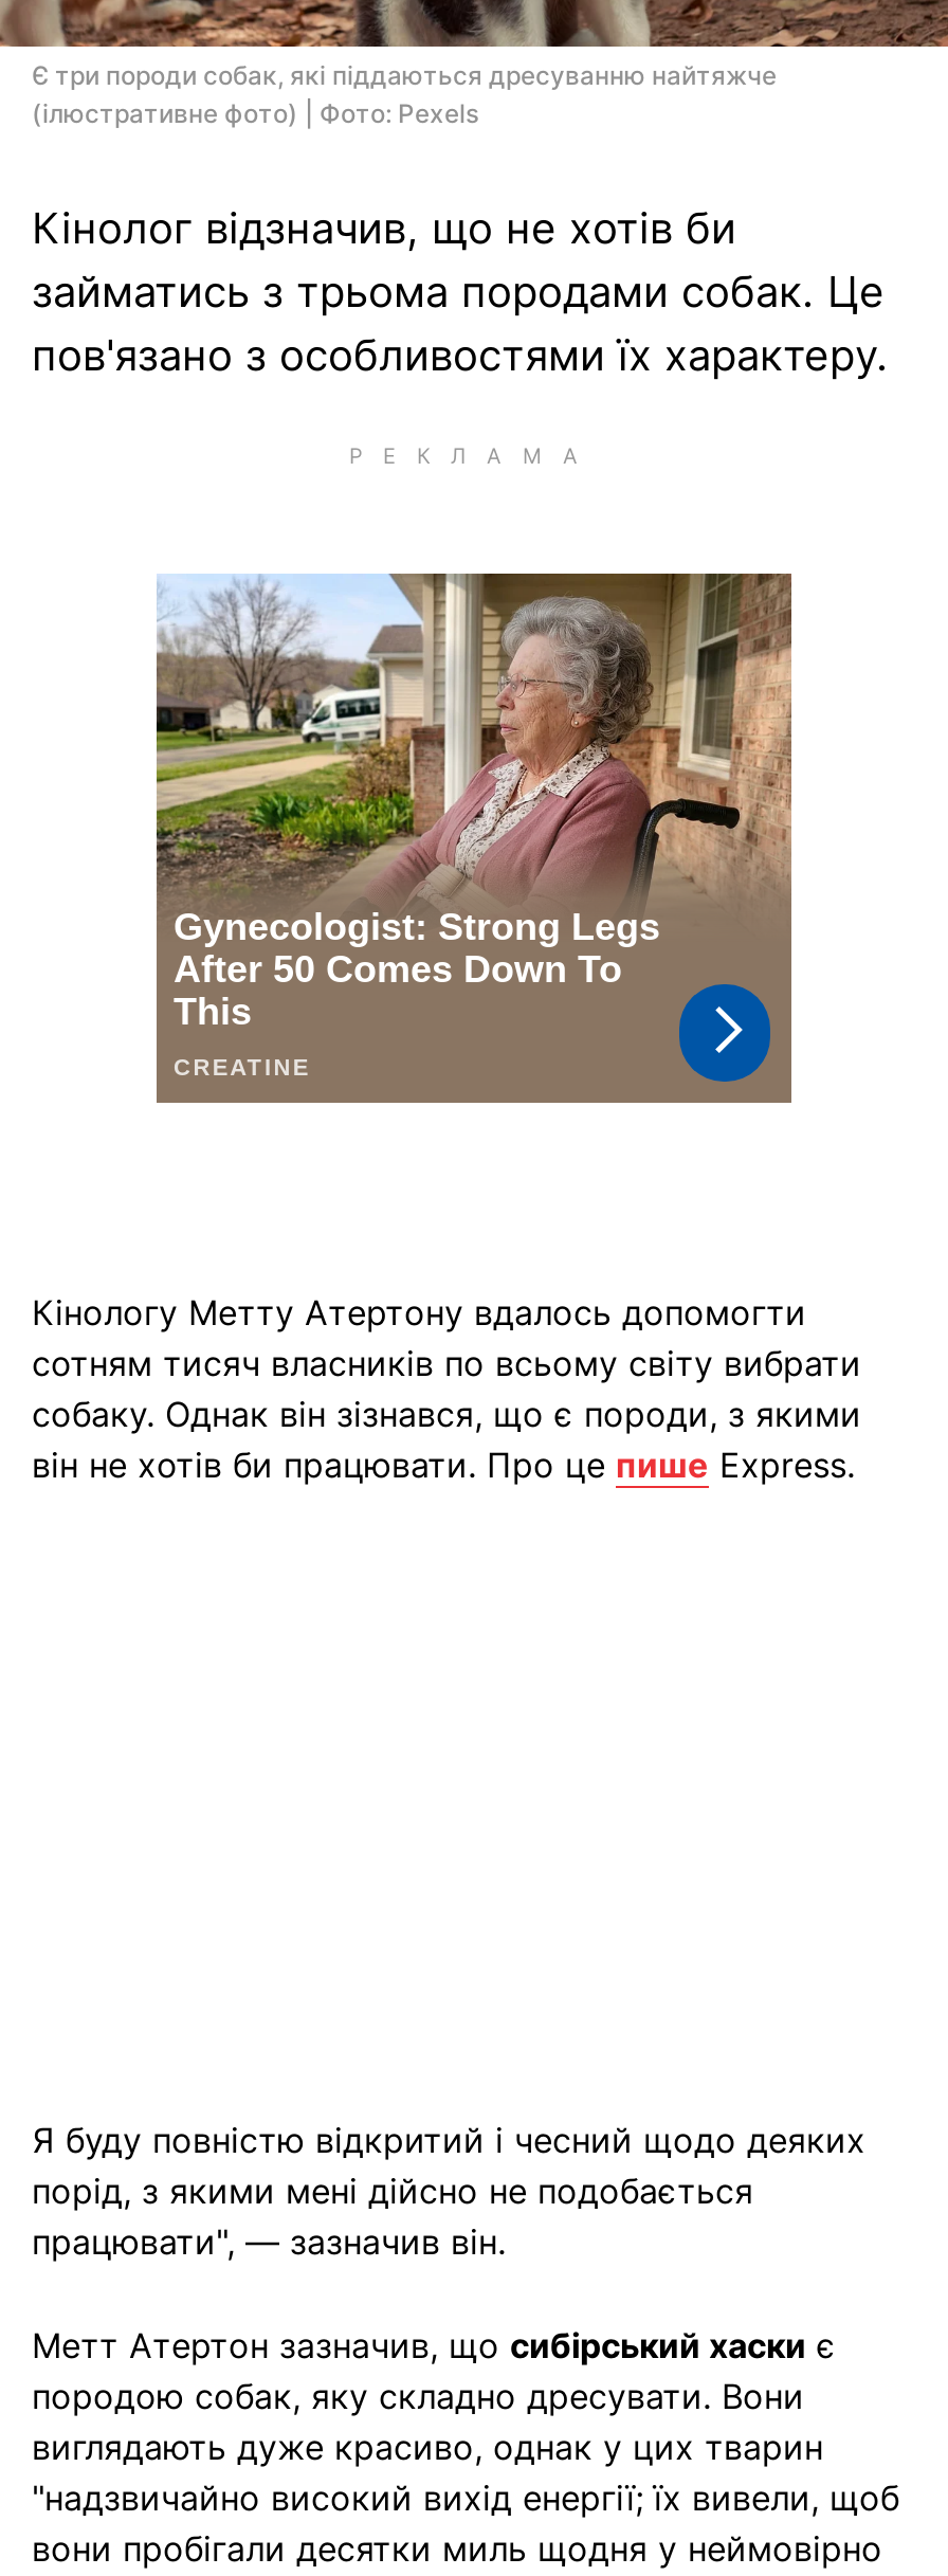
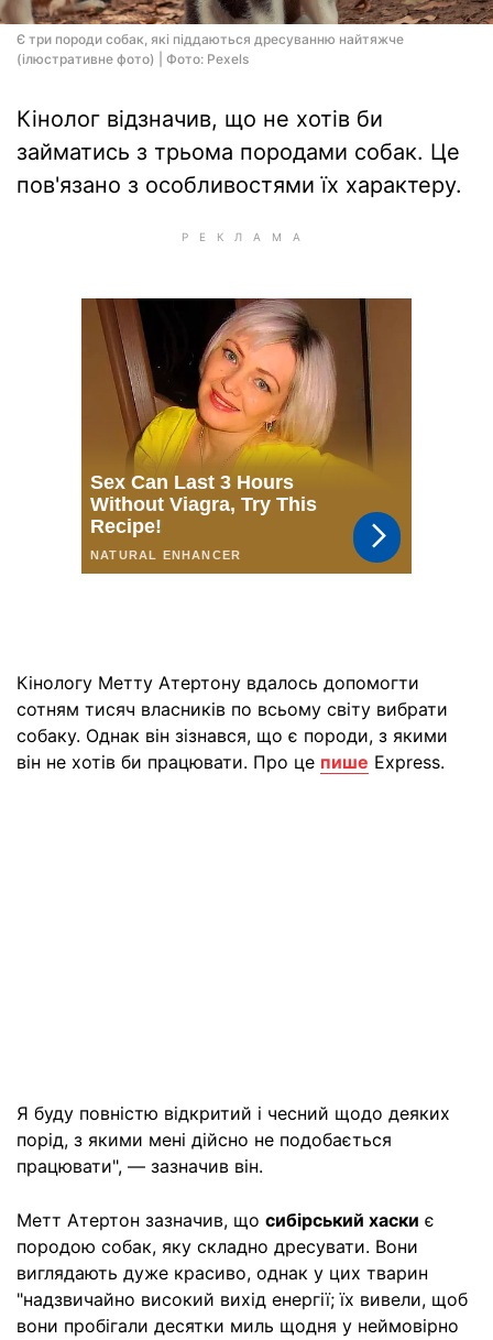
[154,572,791,1103] [image] -> [80,297,412,574] [image]

